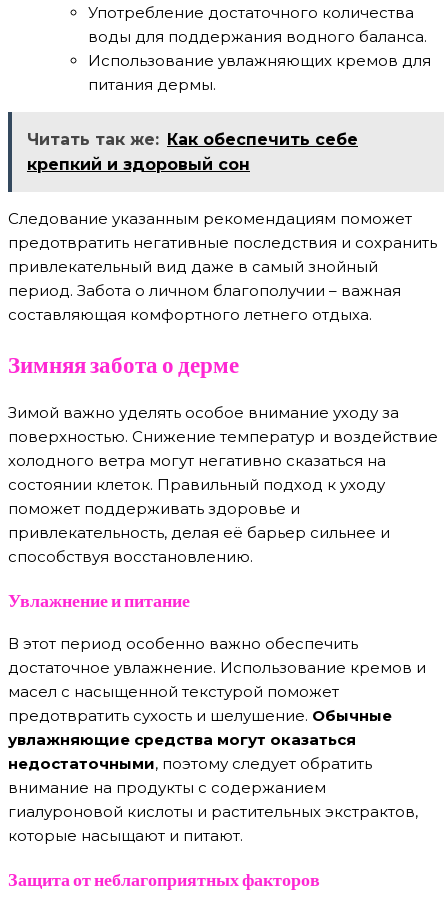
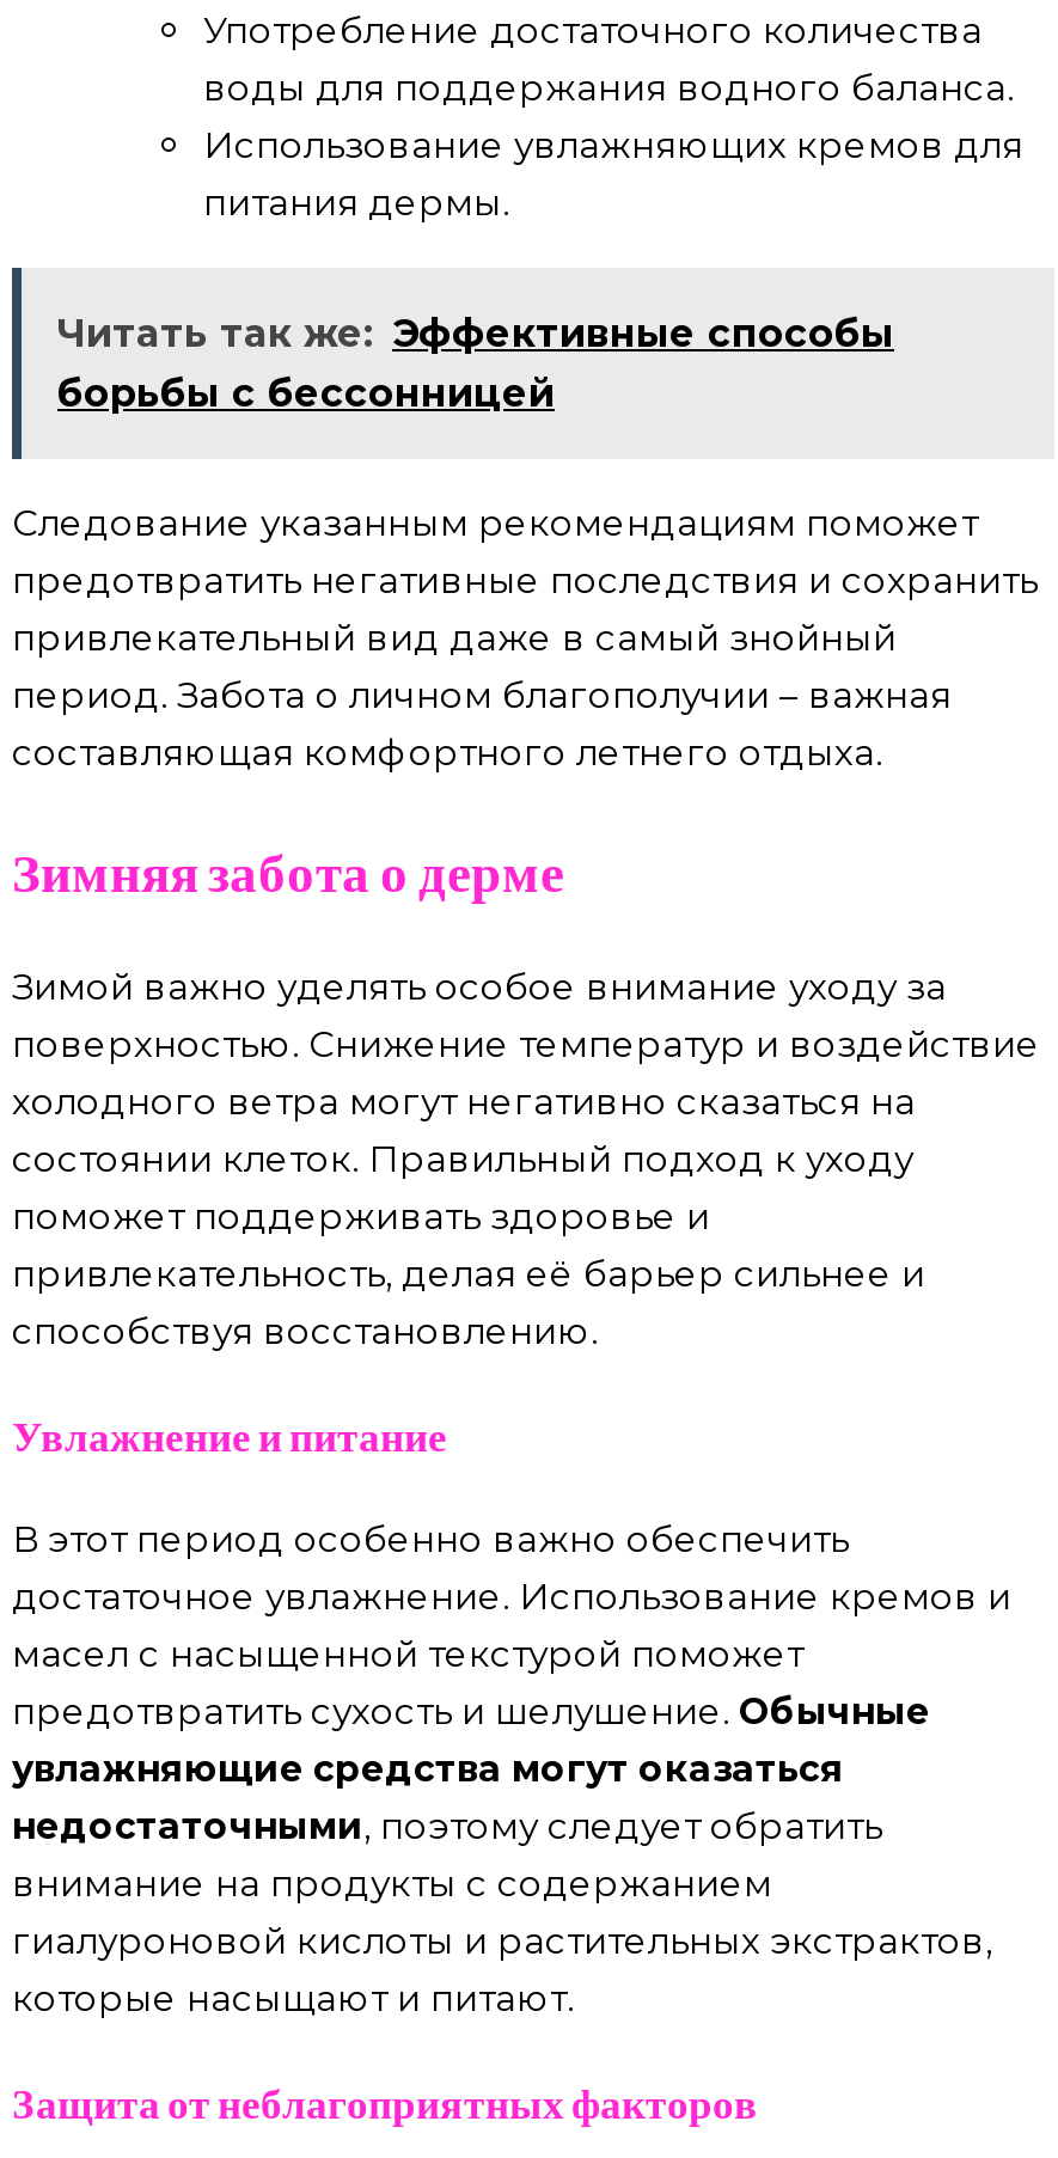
[27,130,358,174] Читать так же: Как обеспечить себе | крепкий и здоровый сон -> [57,312,894,417] Читать так же: Эффективные способы | борьбы с бессонницей

